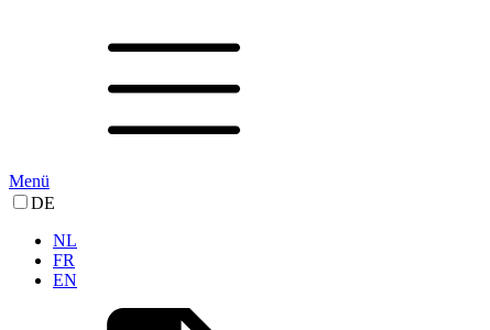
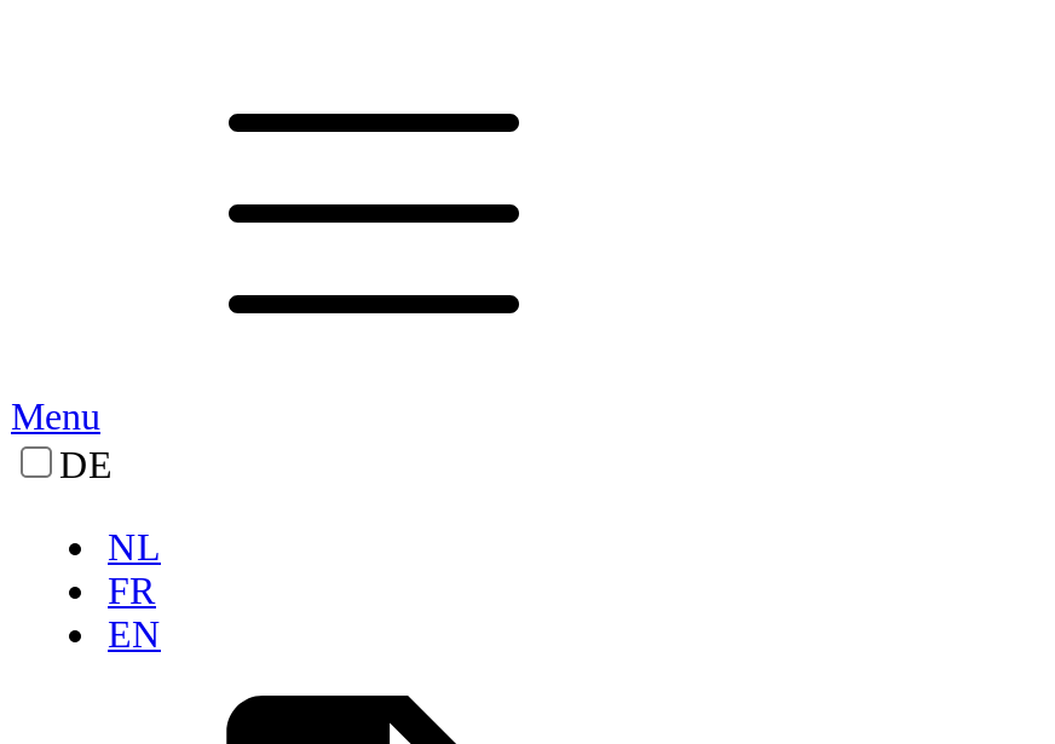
[9,172,50,190] Menü -> [11,396,100,437] Menu

